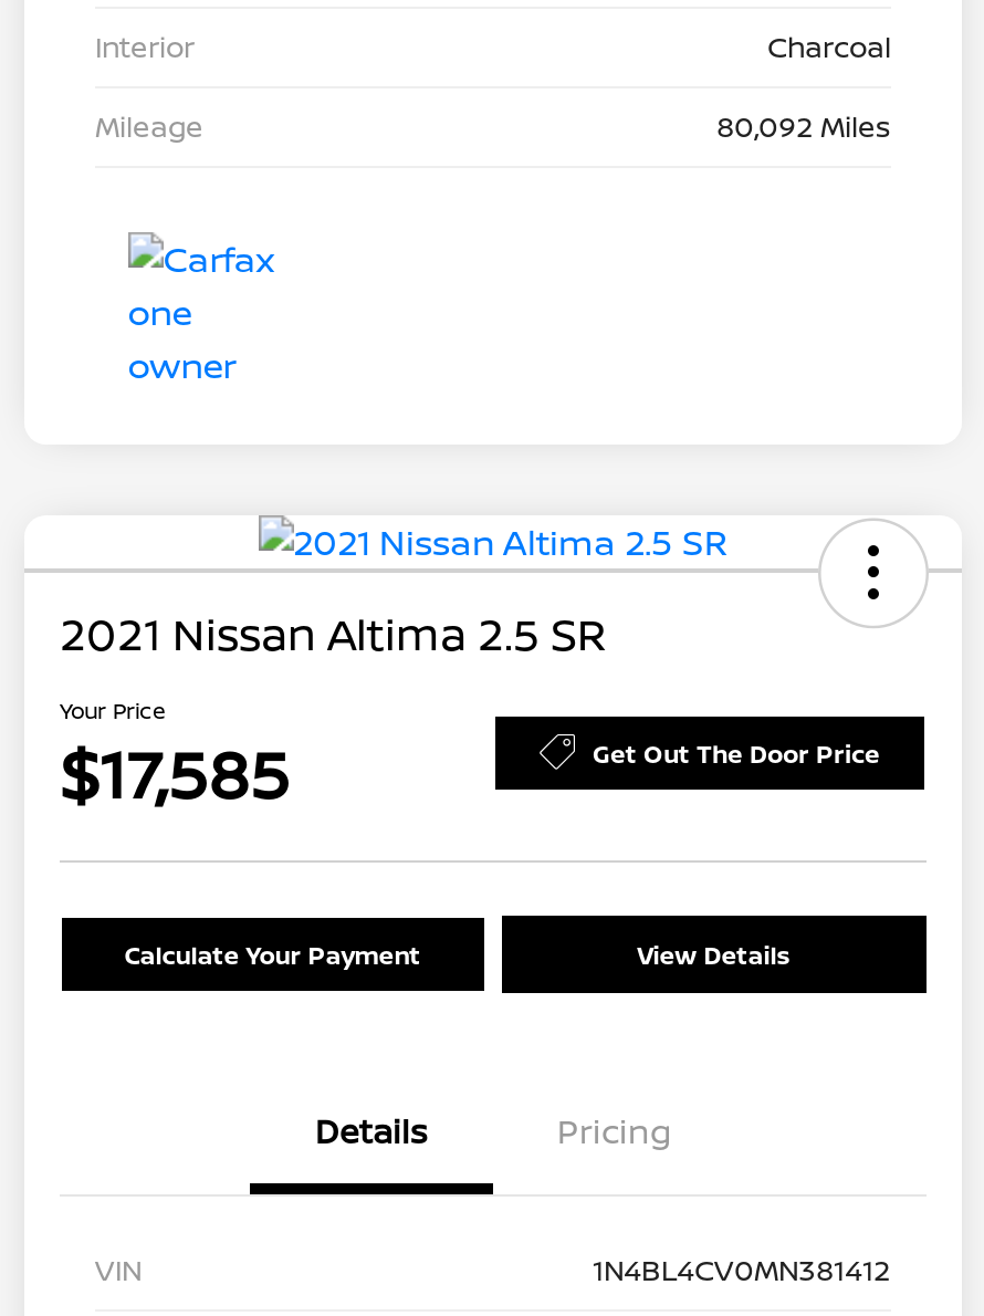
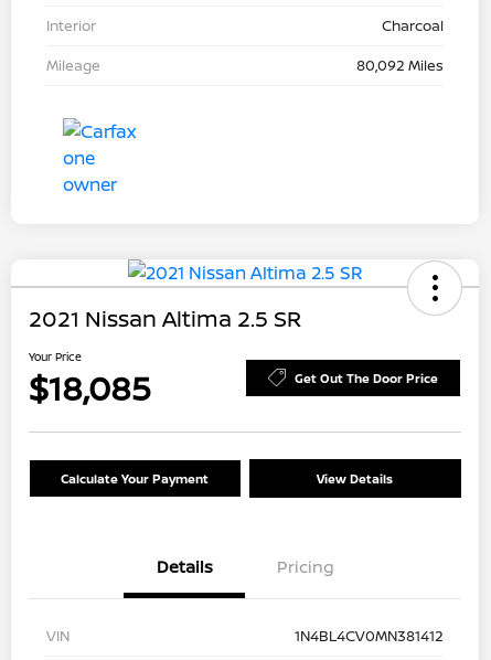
[60,728,290,819] $17,585 -> [29,366,151,411] $18,085

